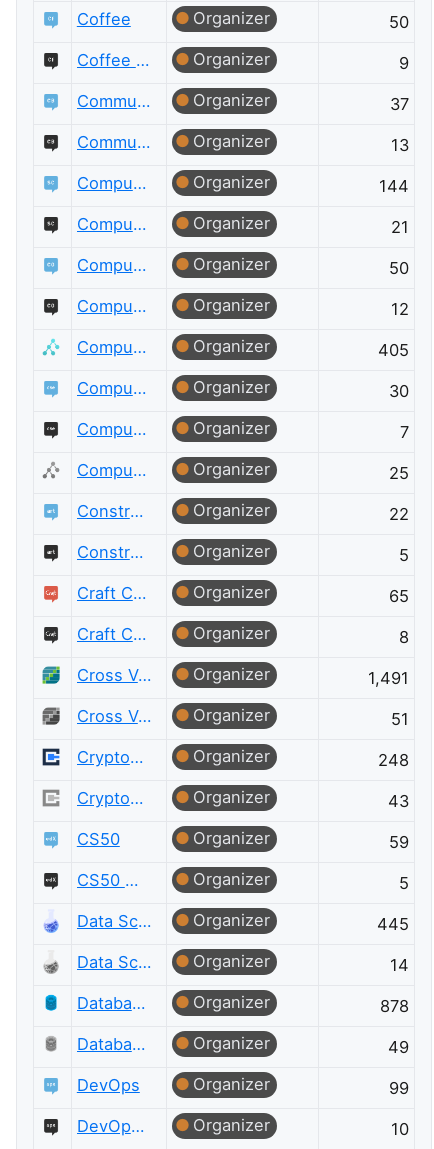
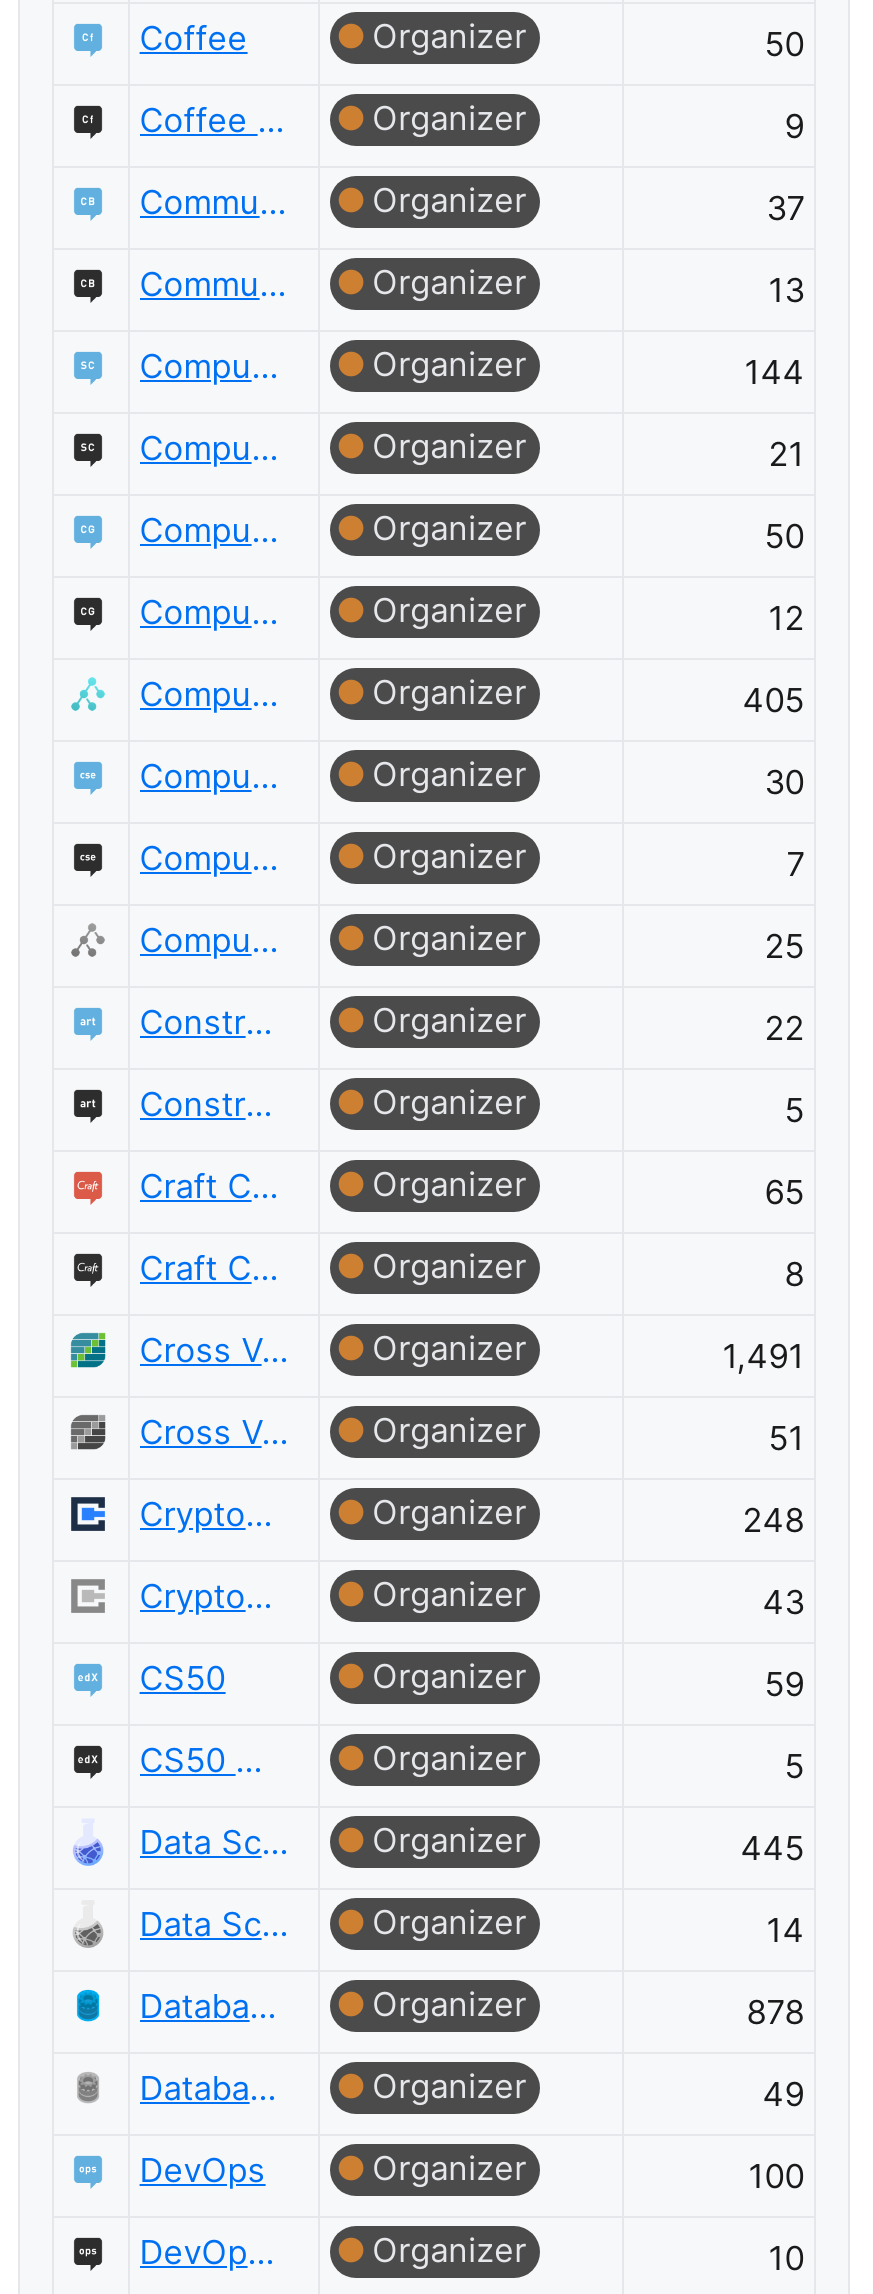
[389,1078,409,1098] 99 -> [748,2157,804,2197] 100

